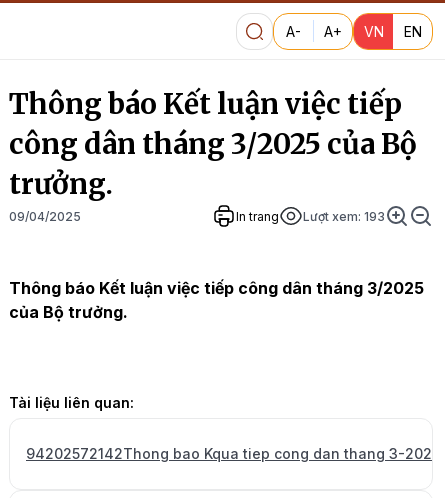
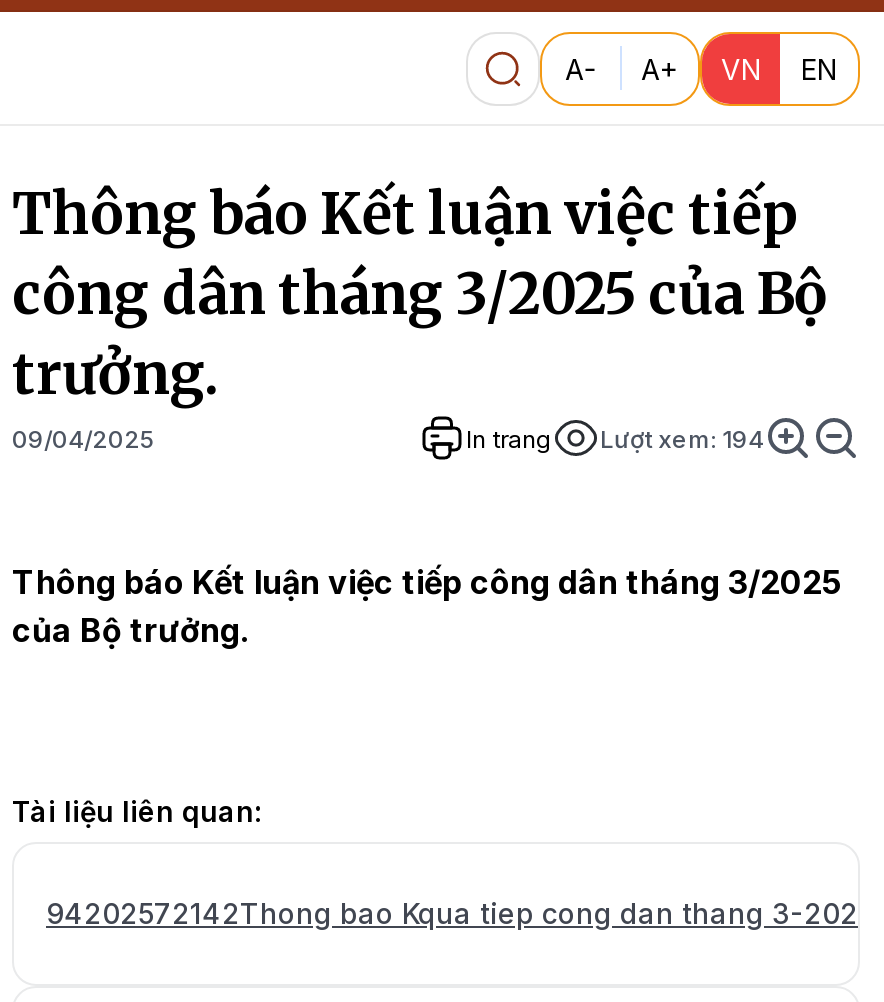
[236,208,385,223] In trang Lượt xem: 193 -> [466,423,764,453] In trang Lượt xem: 194

